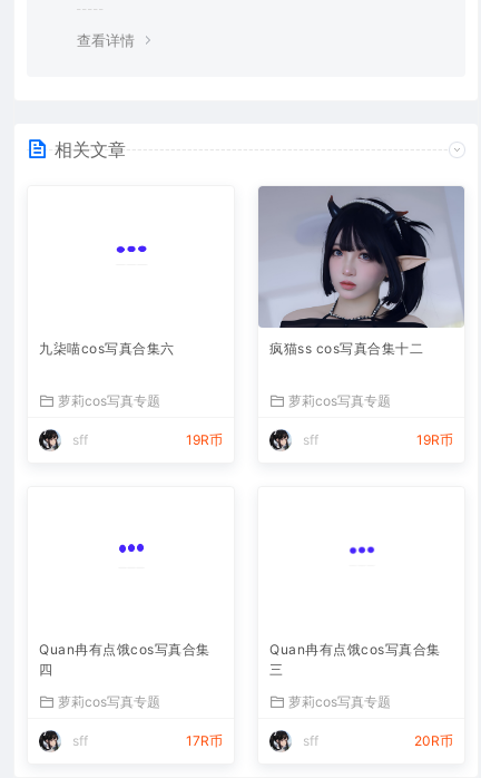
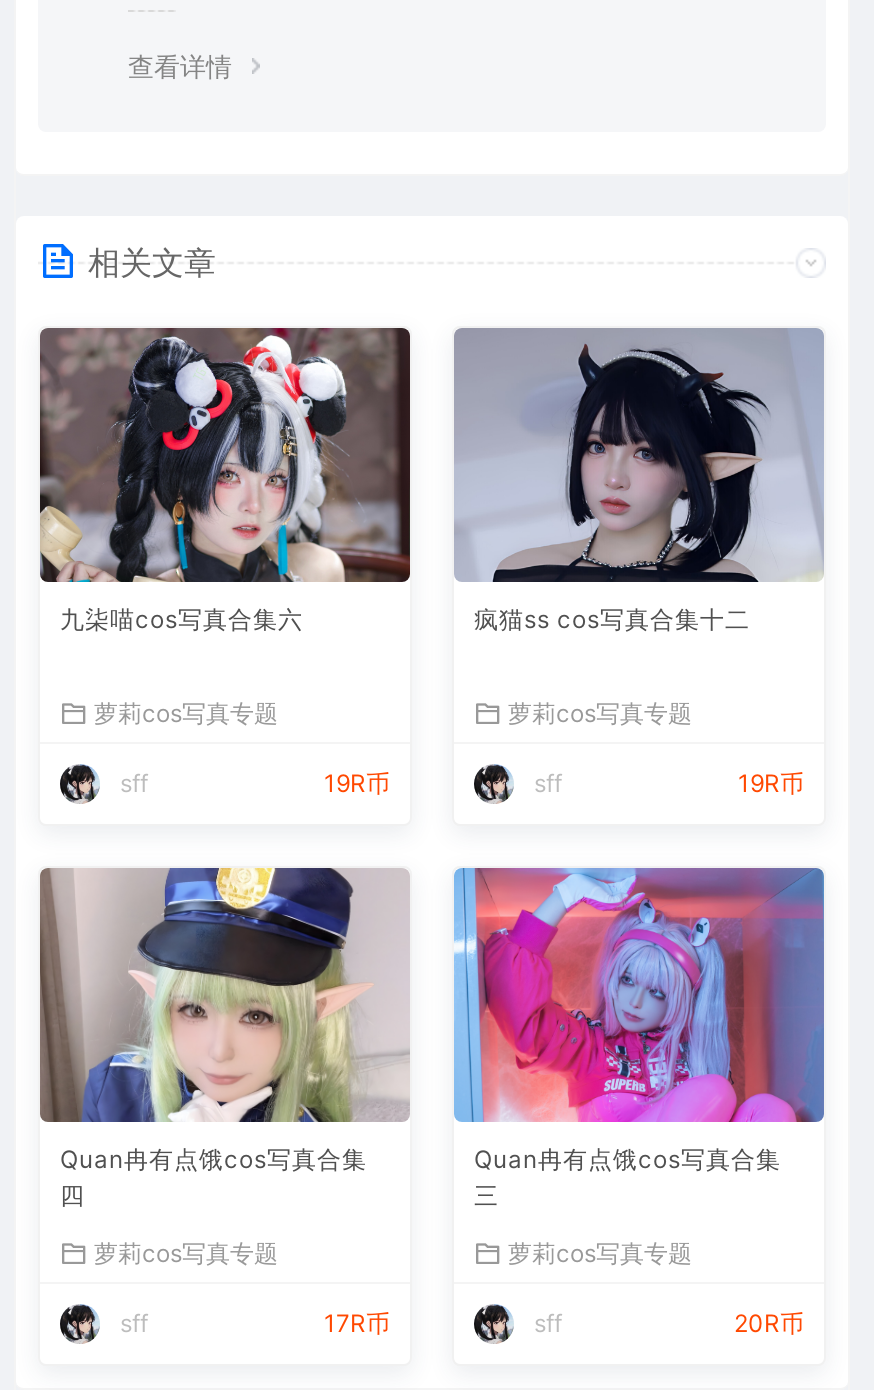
none -> [38,326,412,584] [image]
none -> [38,866,410,1124] [image]
none -> [452,866,826,1124] [image]

